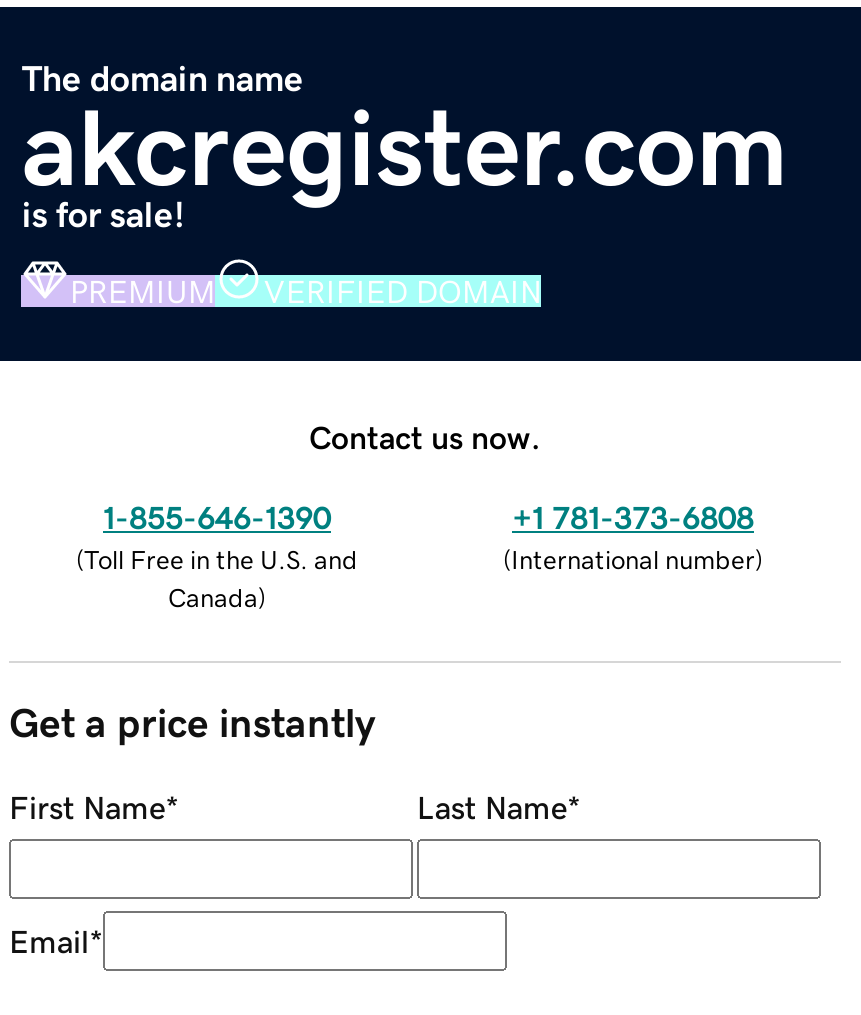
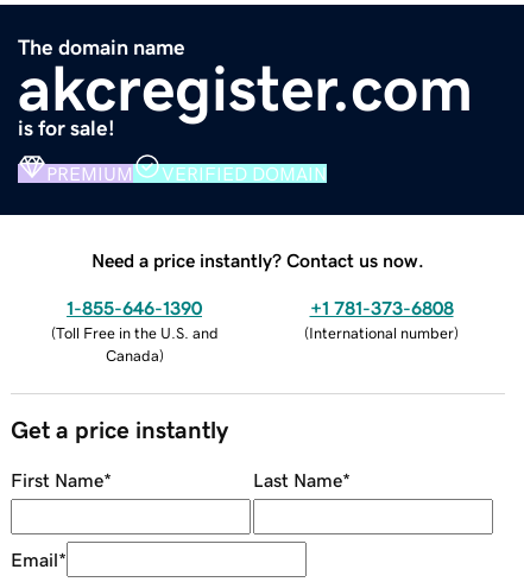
[309,420,541,452] Contact us now. -> [91,250,424,269] Need a price instantly? Contact us now.

